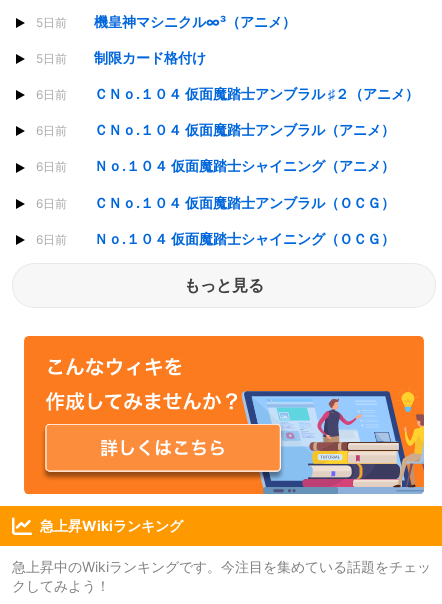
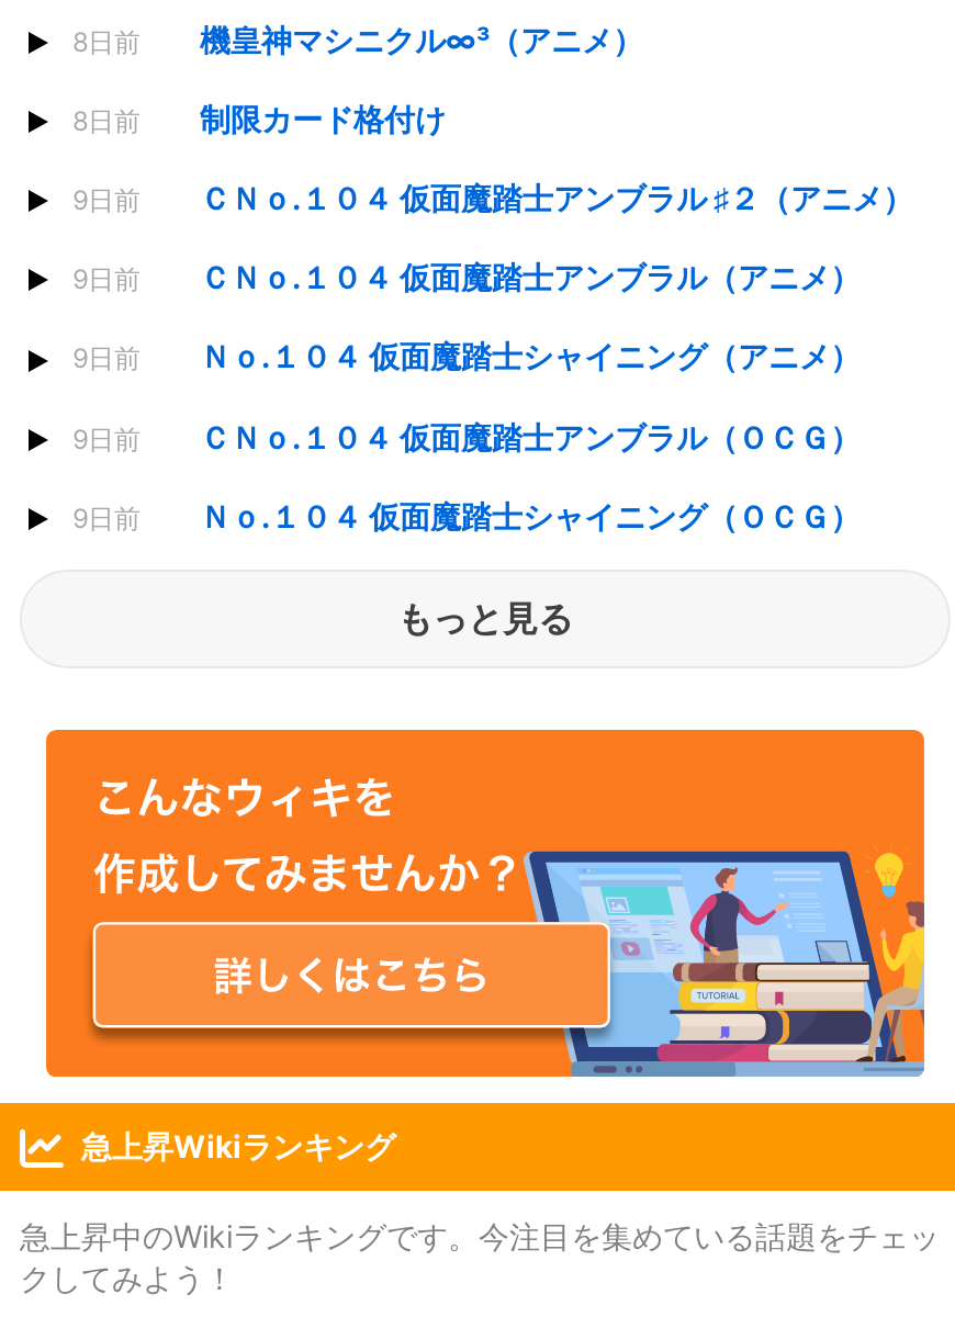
[36,15,67,30] 5日前 -> [72,24,141,57] 8日前
[36,49,206,66] 5日前 制限カード格付け -> [72,99,446,137] 8日前 制限カード格付け
[36,87,67,102] 6日前 -> [72,183,141,216] 9日前
[36,121,395,138] 6日前 ＣＮｏ.１０４ 仮面魔踏士アンブラル（アニメ） -> [72,258,861,295] 9日前 ＣＮｏ.１０４ 仮面魔踏士アンブラル（アニメ）
[36,157,395,174] 6日前 Ｎｏ.１０４ 仮面魔踏士シャイニング（アニメ） -> [72,338,861,375] 9日前 Ｎｏ.１０４ 仮面魔踏士シャイニング（アニメ）
[36,195,67,210] 6日前 -> [72,421,141,454] 9日前
[36,232,67,247] 6日前 -> [72,501,141,534] 9日前

